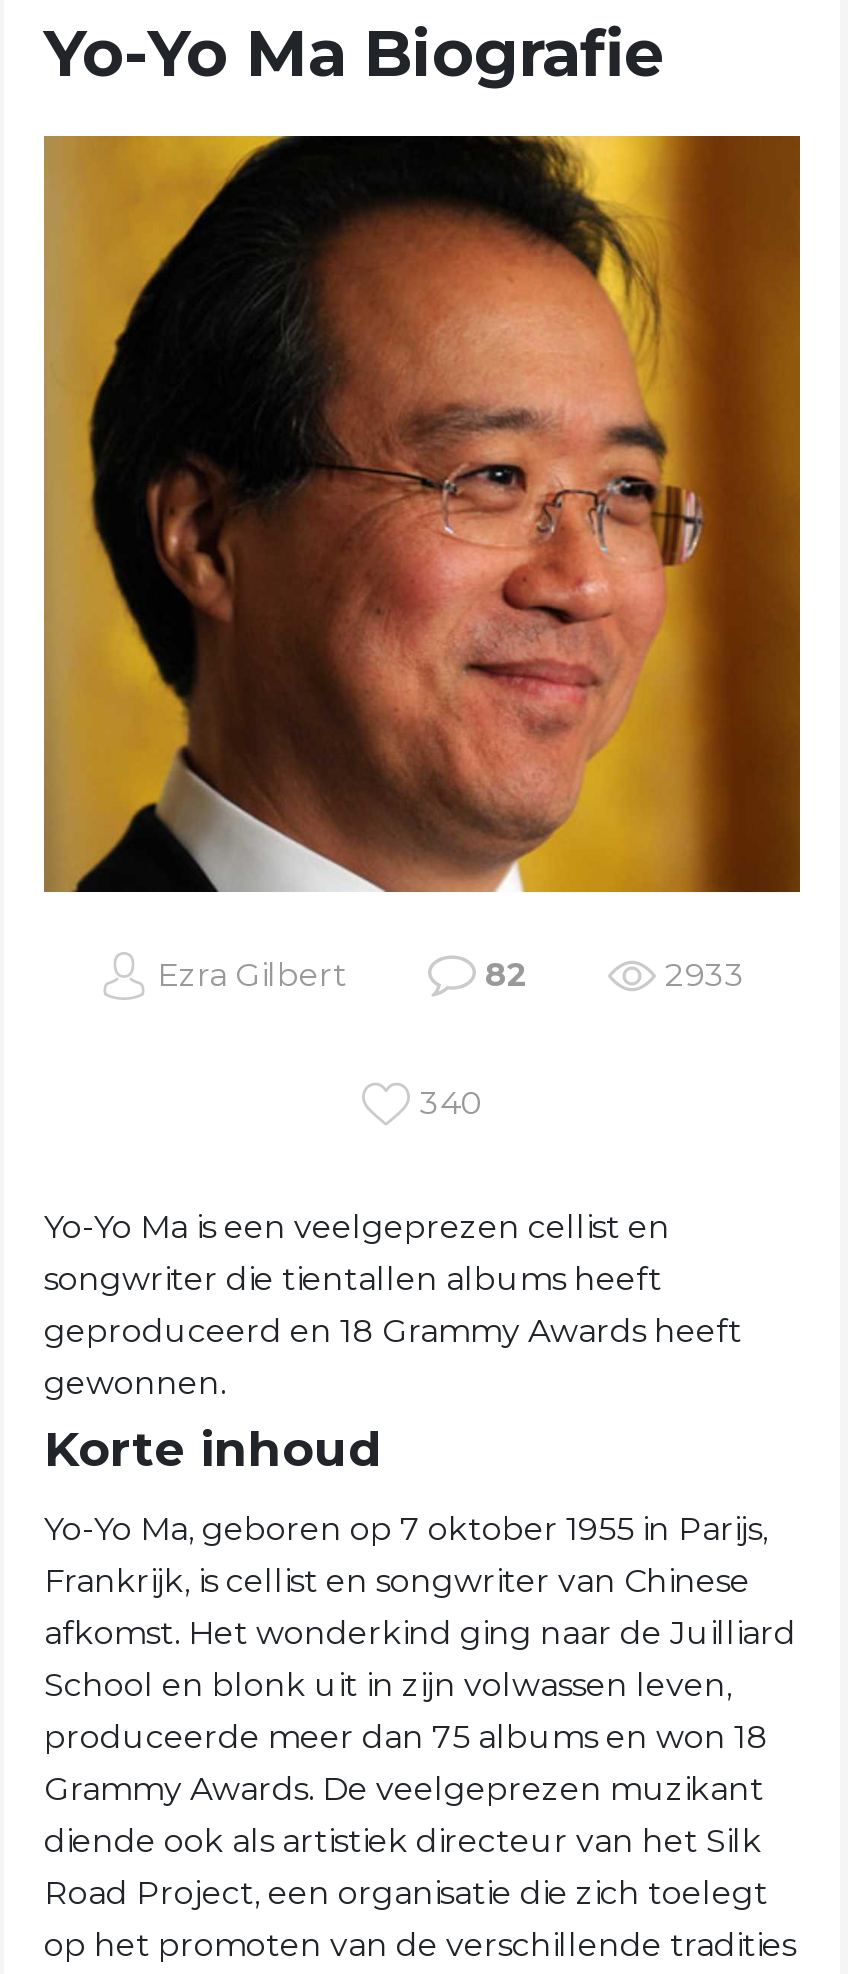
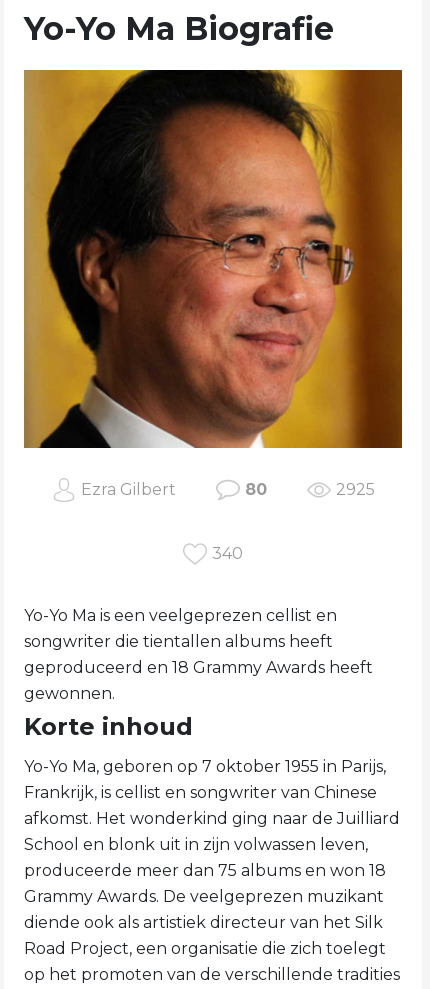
[485,956,527,994] 82 -> [244,480,266,499] 80
[665,956,745,994] 2933 -> [335,480,374,499] 2925

